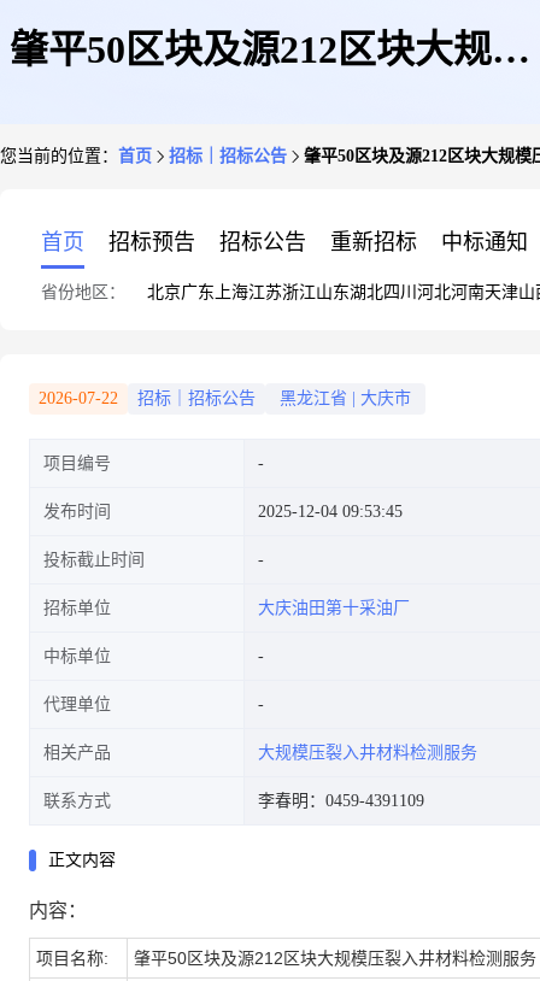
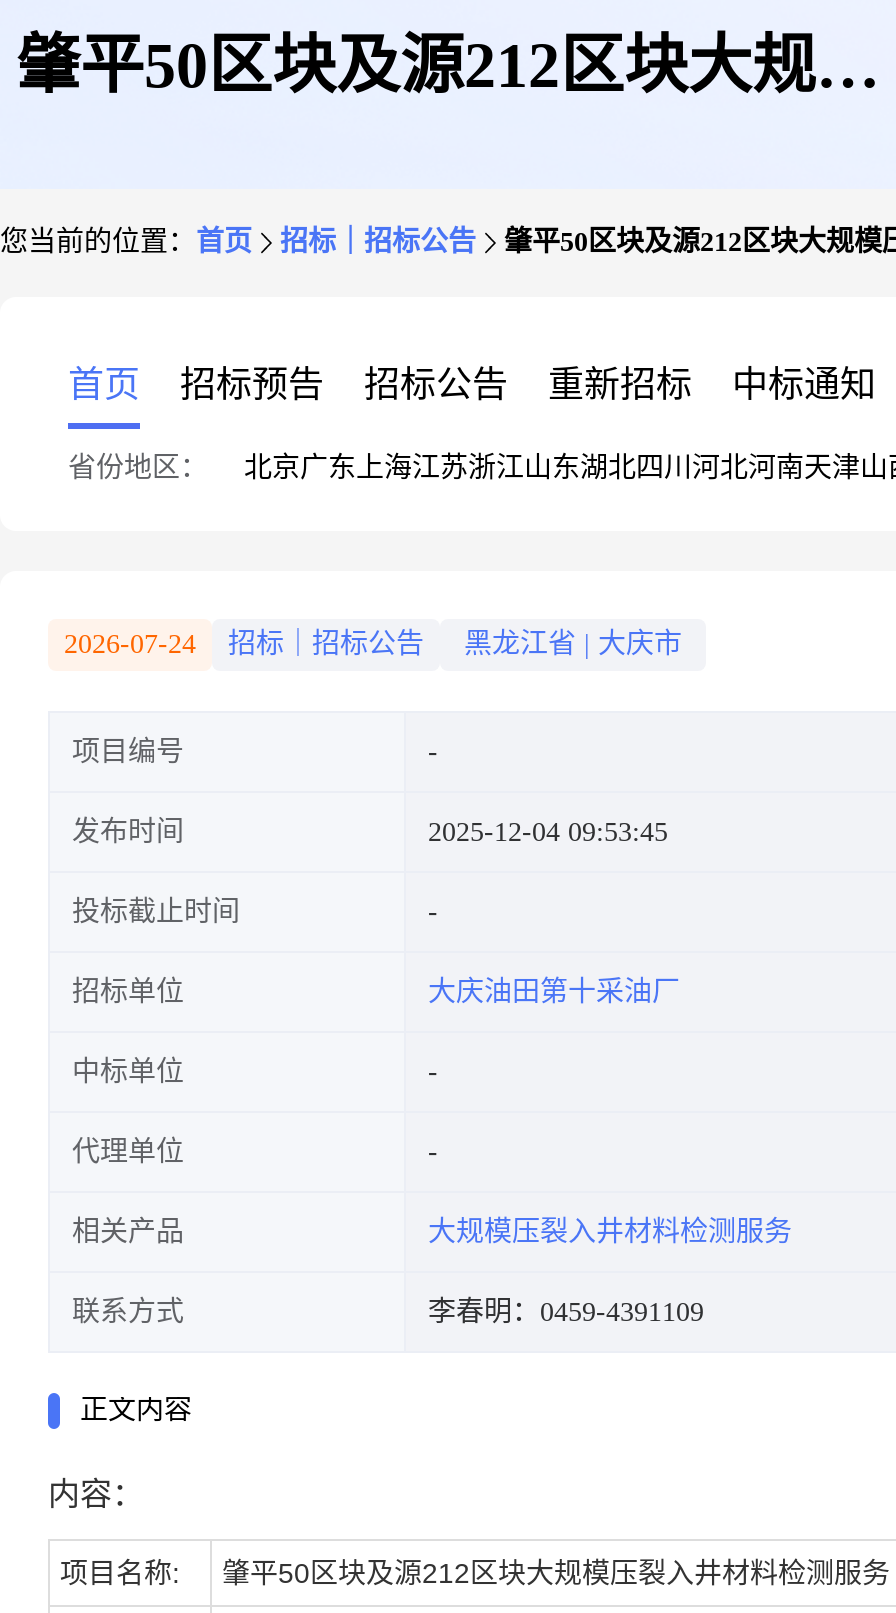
[39,389,118,407] 2026-07-22 -> [64,629,196,659] 2026-07-24

